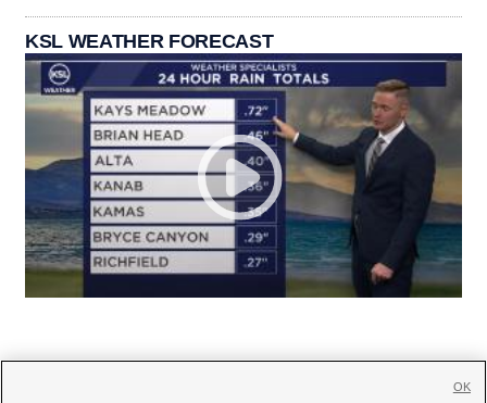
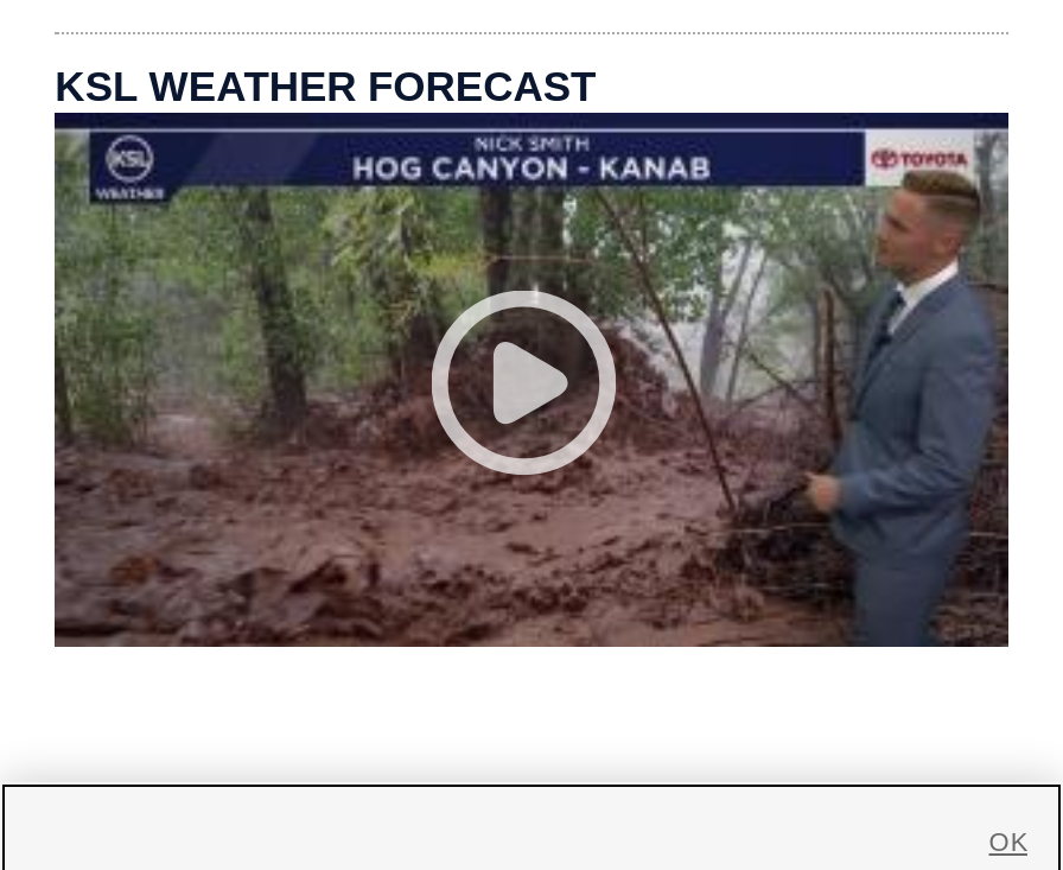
[25,54,462,299] [image] -> [55,118,1008,649] [image]

